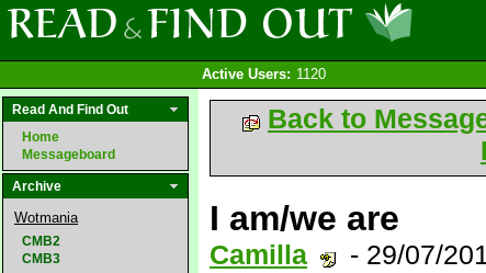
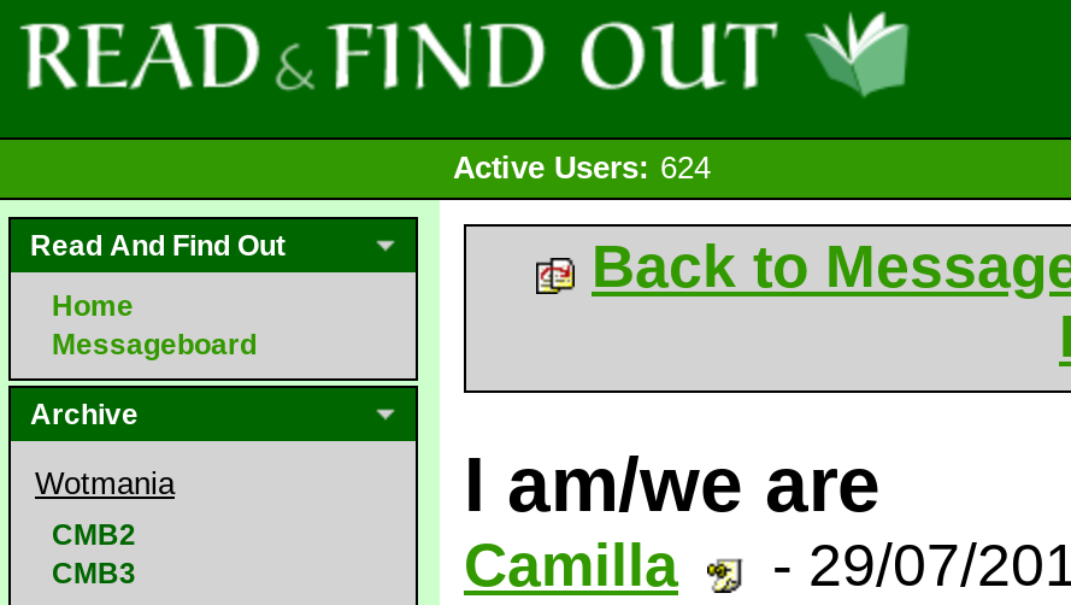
[201,66,325,82] Active Users: 1120 -> [453,149,711,186] Active Users: 624

